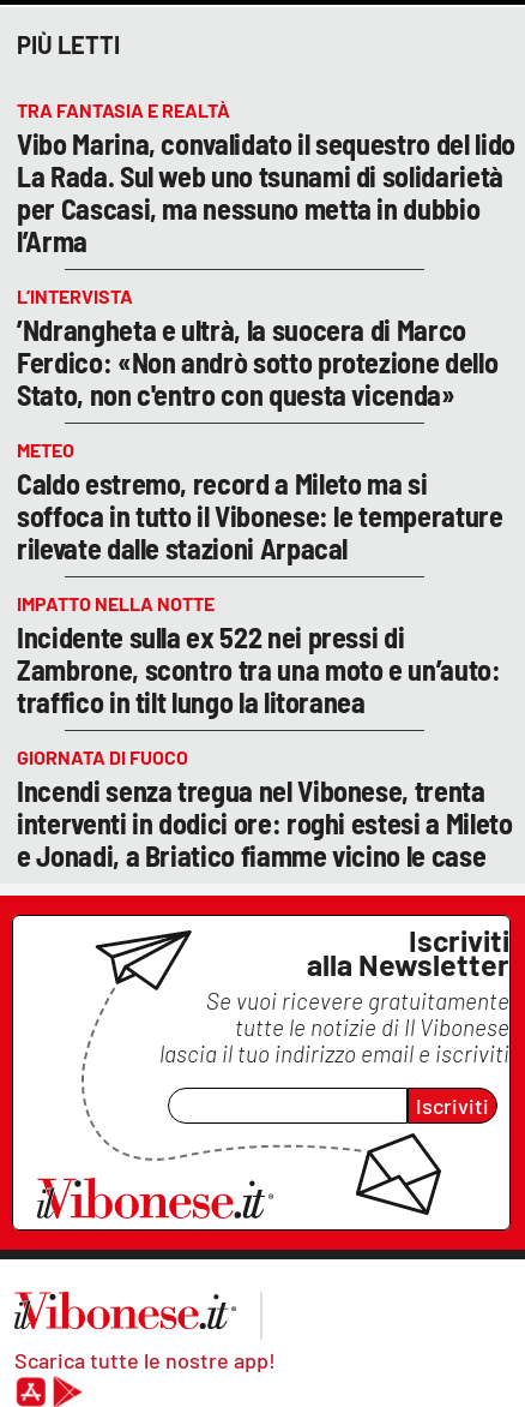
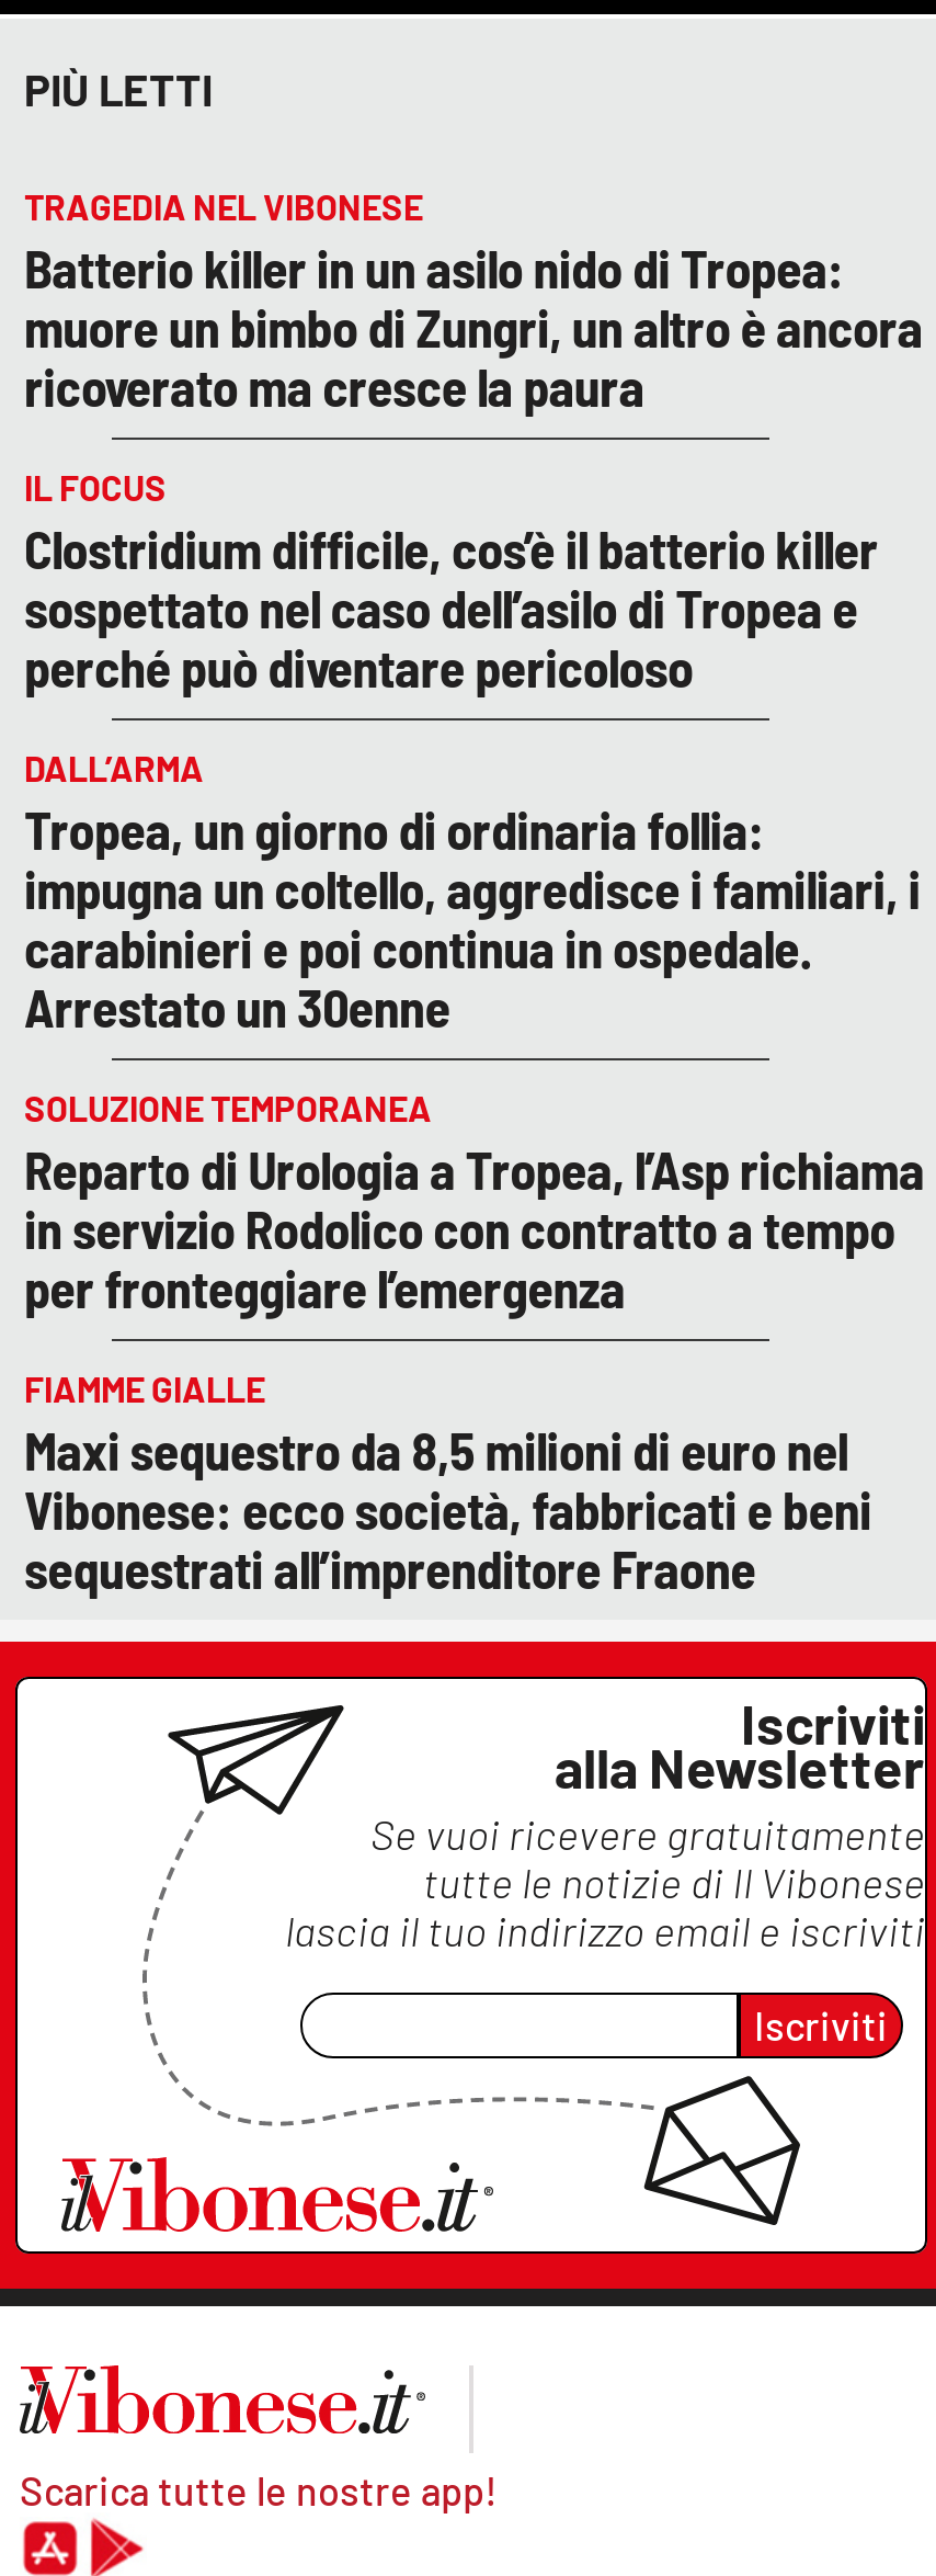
[17,99,515,258] TRA FANTASIA E REALTÀ | Vibo Marina, convalidato il sequestro del lido | La Rada. Sul web uno tsunami di solidarietà | per Cascasi, ma nessuno metta in dubbio | l’Arma -> [24,186,923,418] TRAGEDIA NEL VIBONESE | Batterio killer in un asilo nido di Tropea: | muore un bimbo di Zungri, un altro è ancora | ricoverato ma cresce la paura
[17,285,498,412] L’INTERVISTA | ’Ndrangheta e ultrà, la suocera di Marco | Ferdico: «Non andrò sotto protezione dello | Stato, non c'entro con questa vicenda» -> [24,467,878,699] IL FOCUS | Clostridium difficile, cos’è il batterio killer | sospettato nel caso dell’asilo di Tropea e | perché può diventare pericoloso
[17,438,503,566] METEO | Caldo estremo, record a Mileto ma si | soffoca in tutto il Vibonese: le temperature | rilevate dalle stazioni Arpacal -> [24,747,920,1039] DALL’ARMA | Tropea, un giorno di ordinaria follia: | impugna un coltello, aggredisce i familiari, i | carabinieri e poi continua in ospedale. | Arrestato un 30enne
[17,592,501,719] IMPATTO NELLA NOTTE | Incidente sulla ex 522 nei pressi di | Zambrone, scontro tra una moto e un’auto: | traffico in tilt lungo la litoranea -> [24,1087,924,1320] SOLUZIONE TEMPORANEA | Reparto di Urologia a Tropea, l’Asp richiama | in servizio Rodolico con contratto a tempo | per fronteggiare l’emergenza
[17,746,513,873] GIORNATA DI FUOCO | Incendi senza tregua nel Vibonese, trenta | interventi in dodici ore: roghi estesi a Mileto | e Jonadi, a Briatico fiamme vicino le case -> [24,1368,872,1600] FIAMME GIALLE | Maxi sequestro da 8,5 milioni di euro nel | Vibonese: ecco società, fabbricati e beni | sequestrati all’imprenditore Fraone

